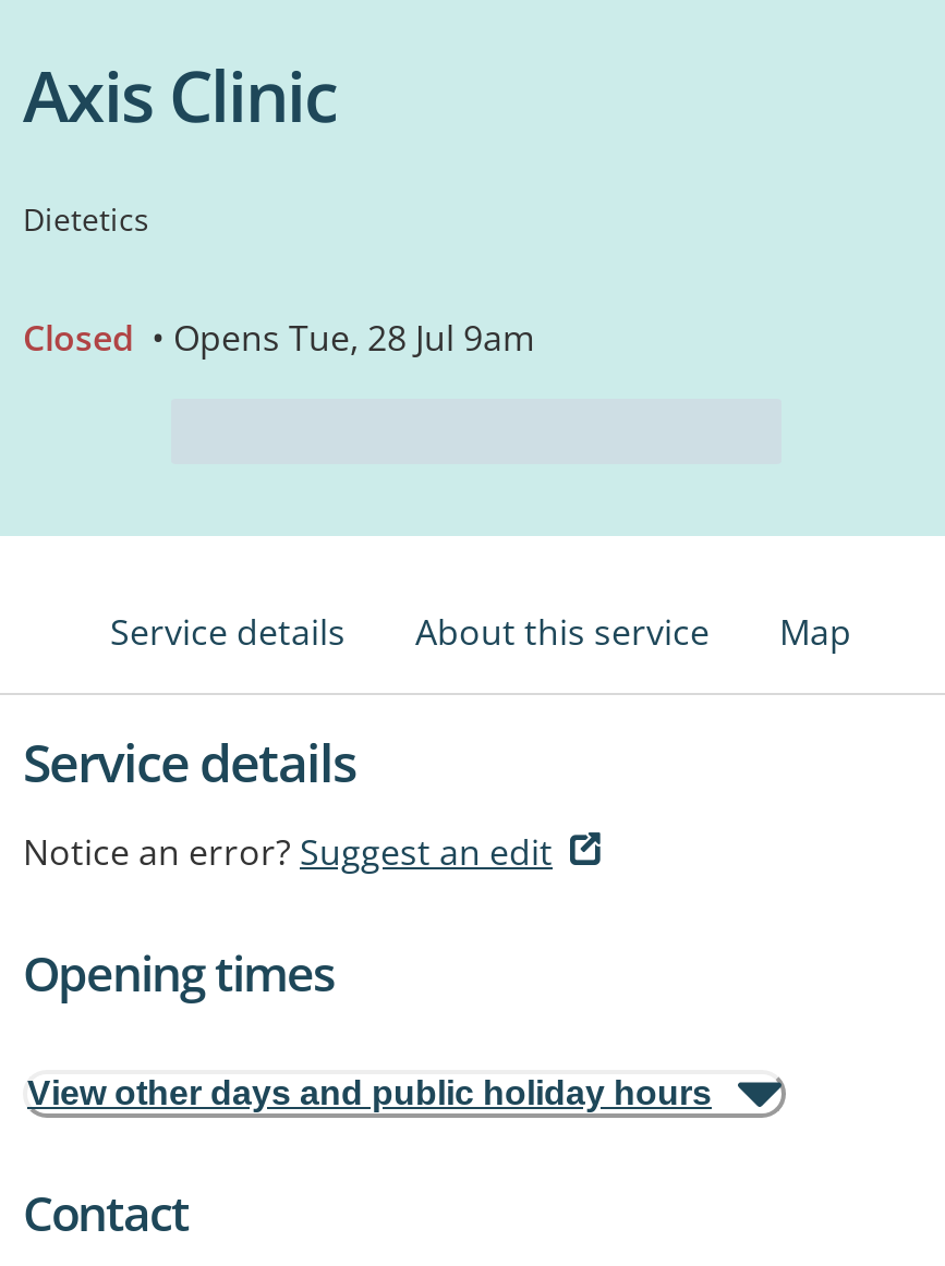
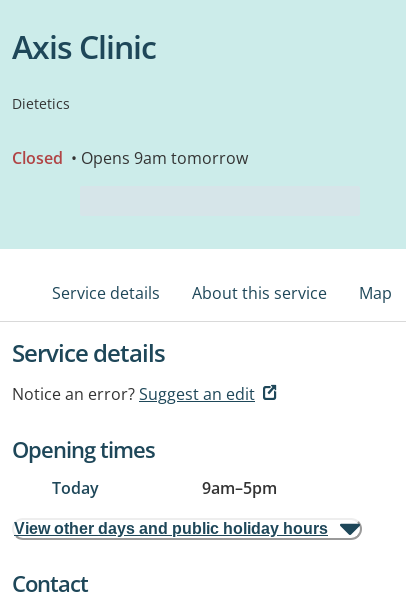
[23,314,535,362] Closed • Opens Tue, 28 Jul 9am -> [12,147,248,169] Closed • Opens 9am tomorrow
none -> [52,477,277,499] Today | 9am–5pm

